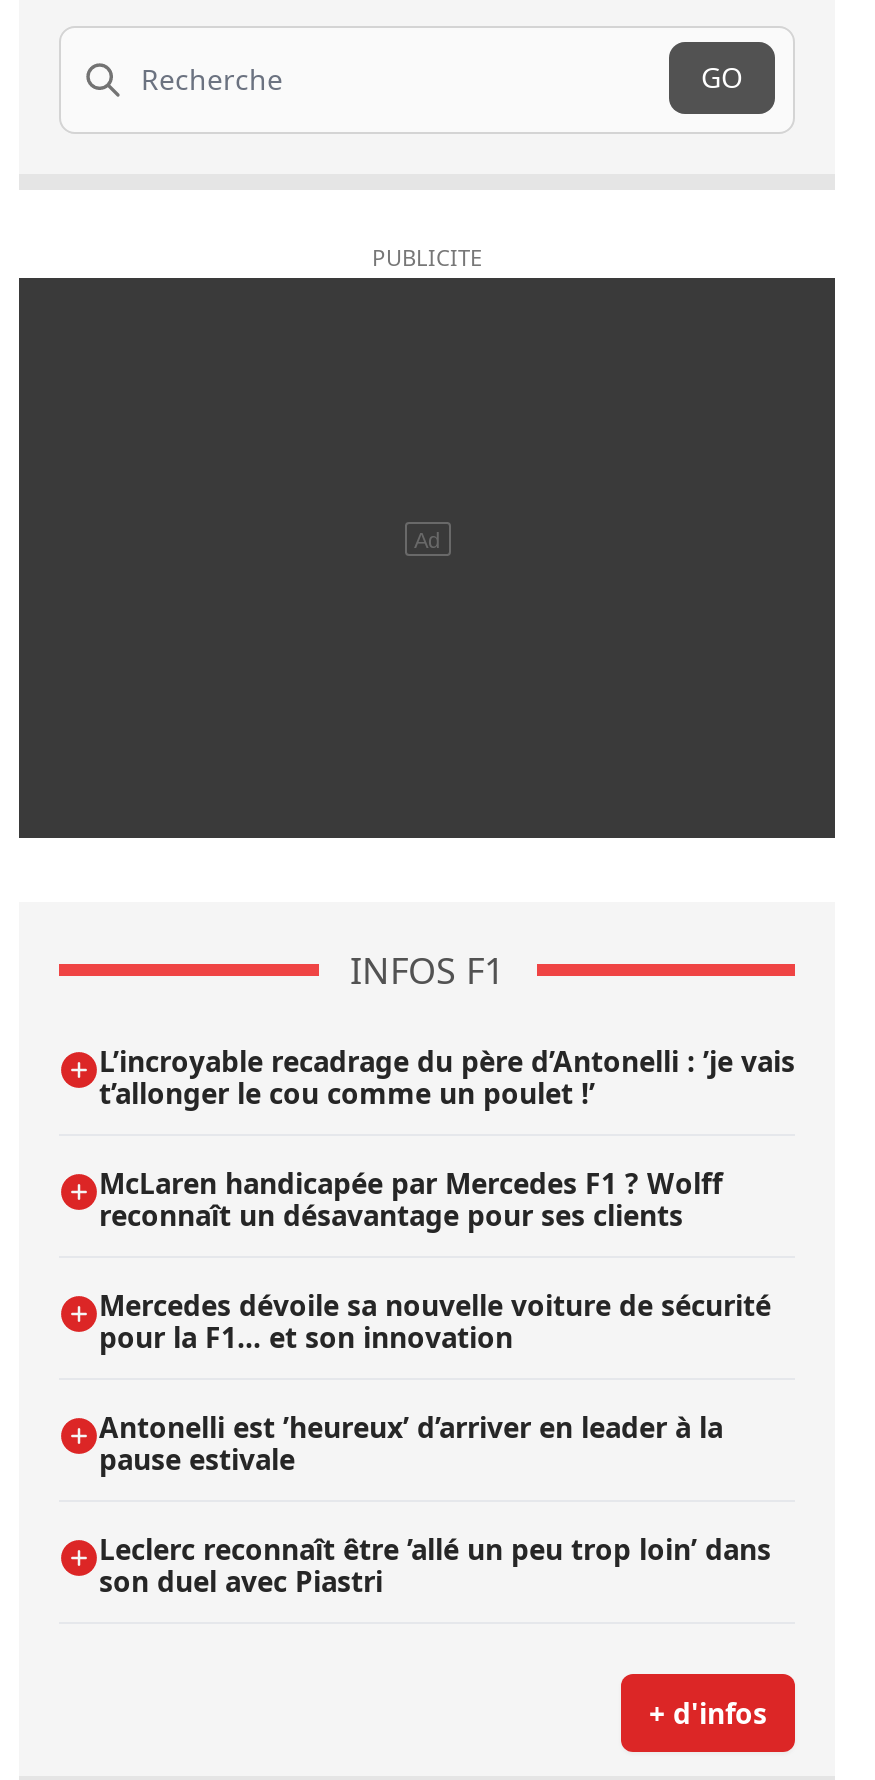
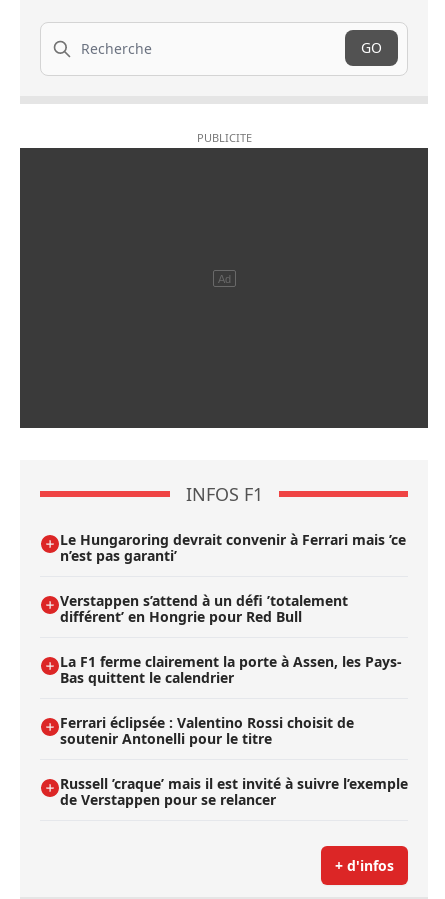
[99,1042,795,1112] L’incroyable recadrage du père d’Antonelli : ’je vais | t’allonger le cou comme un poulet !’ -> [60,530,406,565] Le Hungaroring devrait convenir à Ferrari mais ’ce | n’est pas garanti’
[99,1164,723,1234] McLaren handicapée par Mercedes F1 ? Wolff | reconnaît un désavantage pour ses clients -> [60,591,348,626] Verstappen s’attend à un défi ’totalement | différent’ en Hongrie pour Red Bull
[99,1286,771,1356] Mercedes dévoile sa nouvelle voiture de sécurité | pour la F1... et son innovation -> [60,652,402,687] La F1 ferme clairement la porte à Assen, les Pays- | Bas quittent le calendrier
[99,1408,723,1478] Antonelli est ’heureux’ d’arriver en leader à la | pause estivale -> [60,713,354,748] Ferrari éclipsée : Valentino Rossi choisit de | soutenir Antonelli pour le titre
[99,1530,771,1600] Leclerc reconnaît être ’allé un peu trop loin’ dans | son duel avec Piastri -> [60,774,408,809] Russell ’craque’ mais il est invité à suivre l’exemple | de Verstappen pour se relancer

